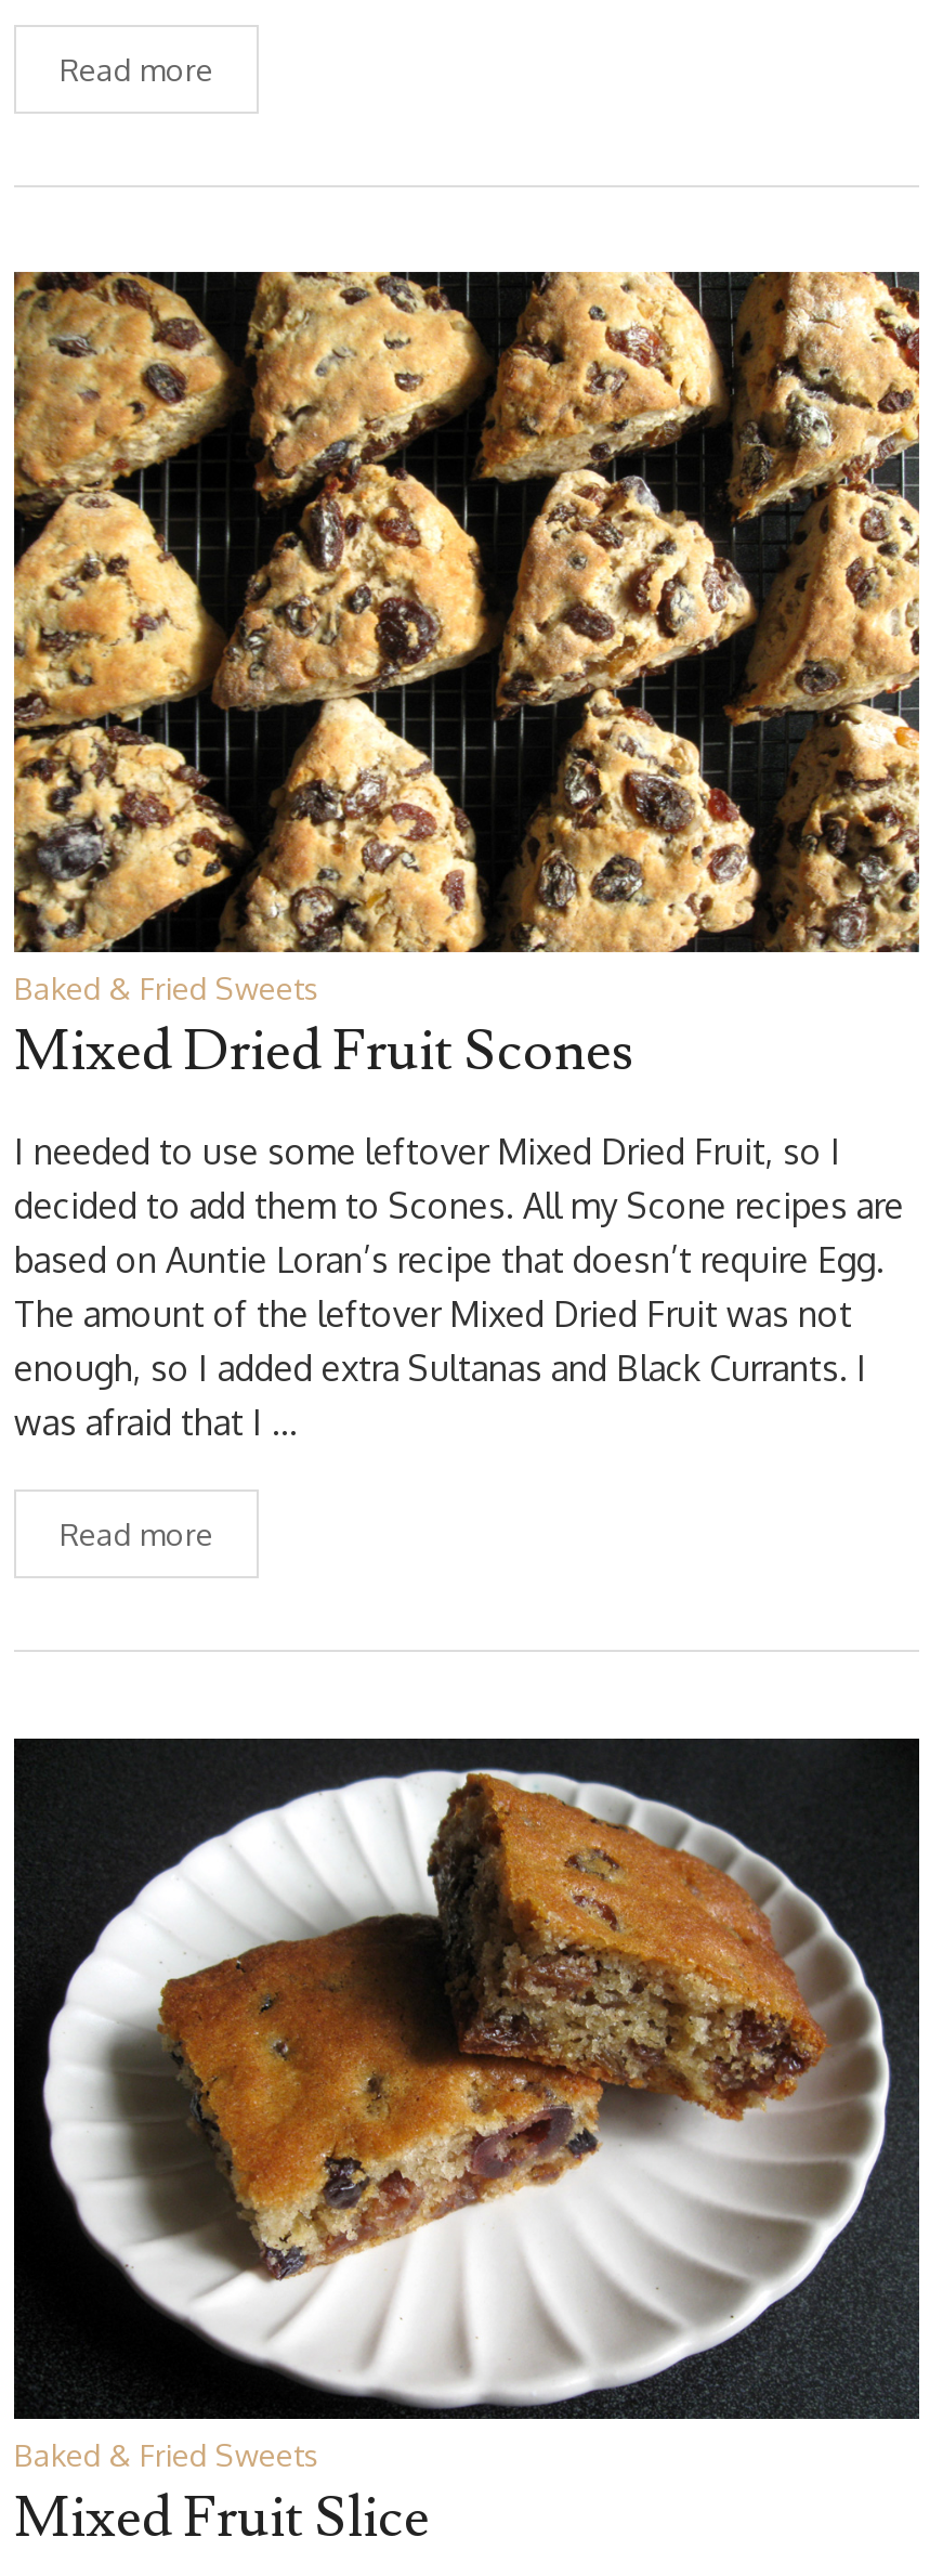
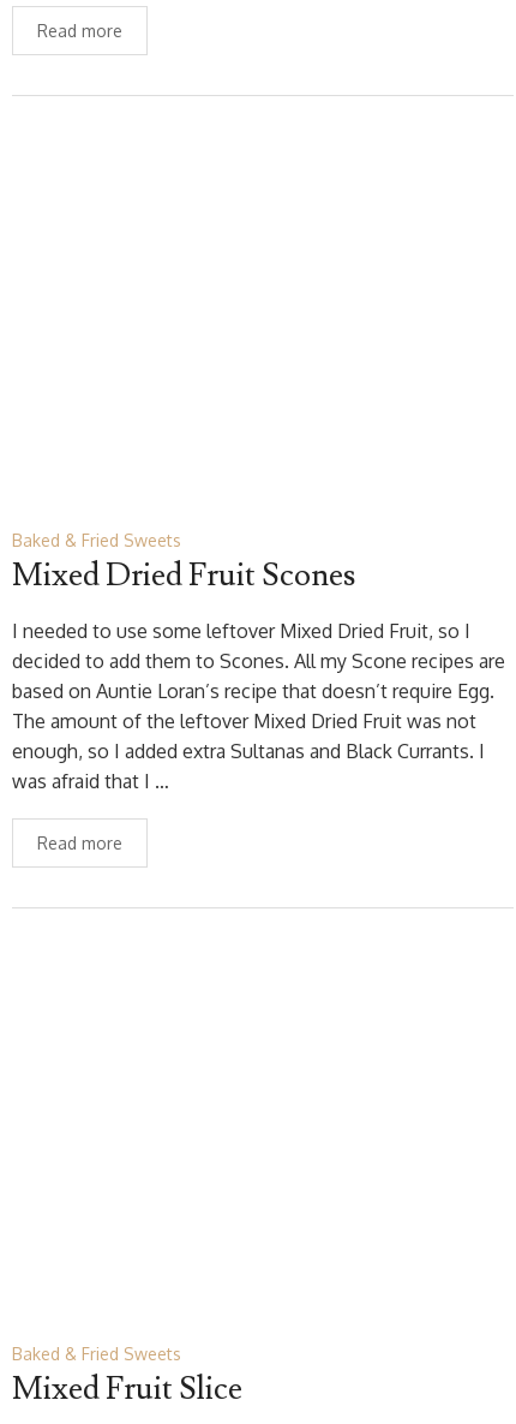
[12,269,921,955] [image] -> none
[12,1735,921,2422] [image] -> none

